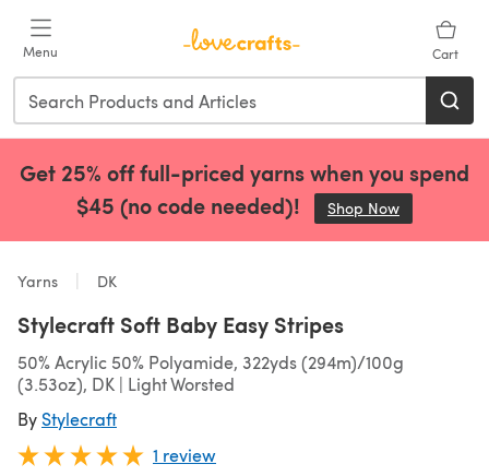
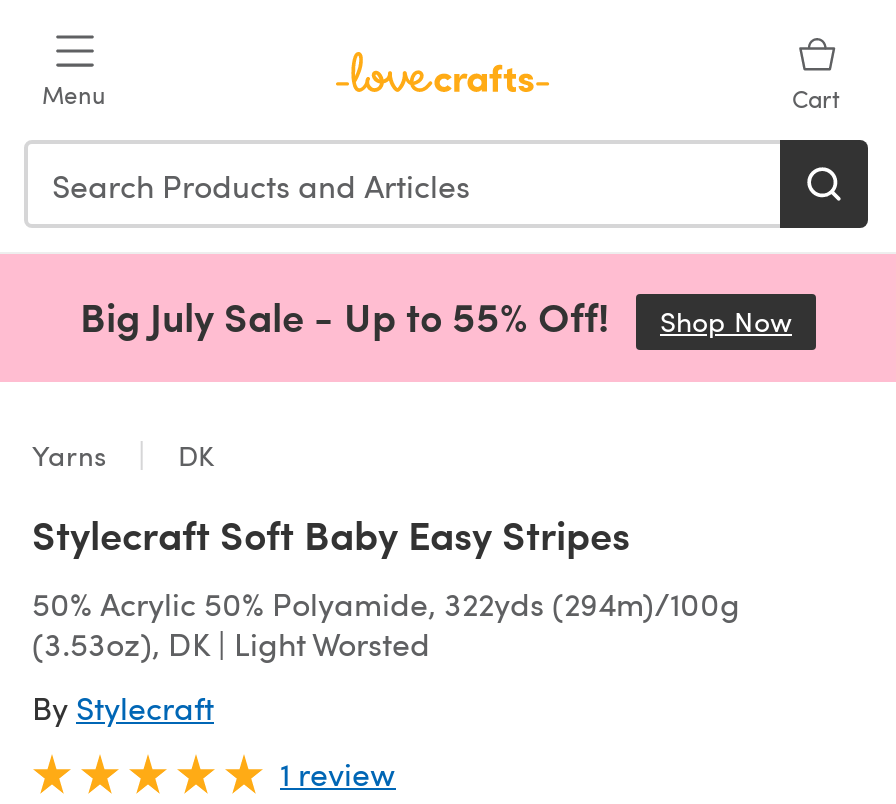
[20,157,469,221] Get 25% off full-priced yarns when you spend | $45 (no code needed)! -> [80,288,620,344] Big July Sale - Up to 55% Off!

